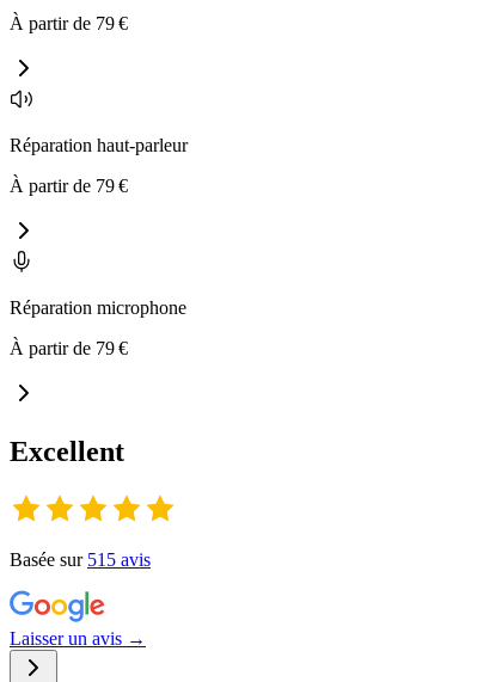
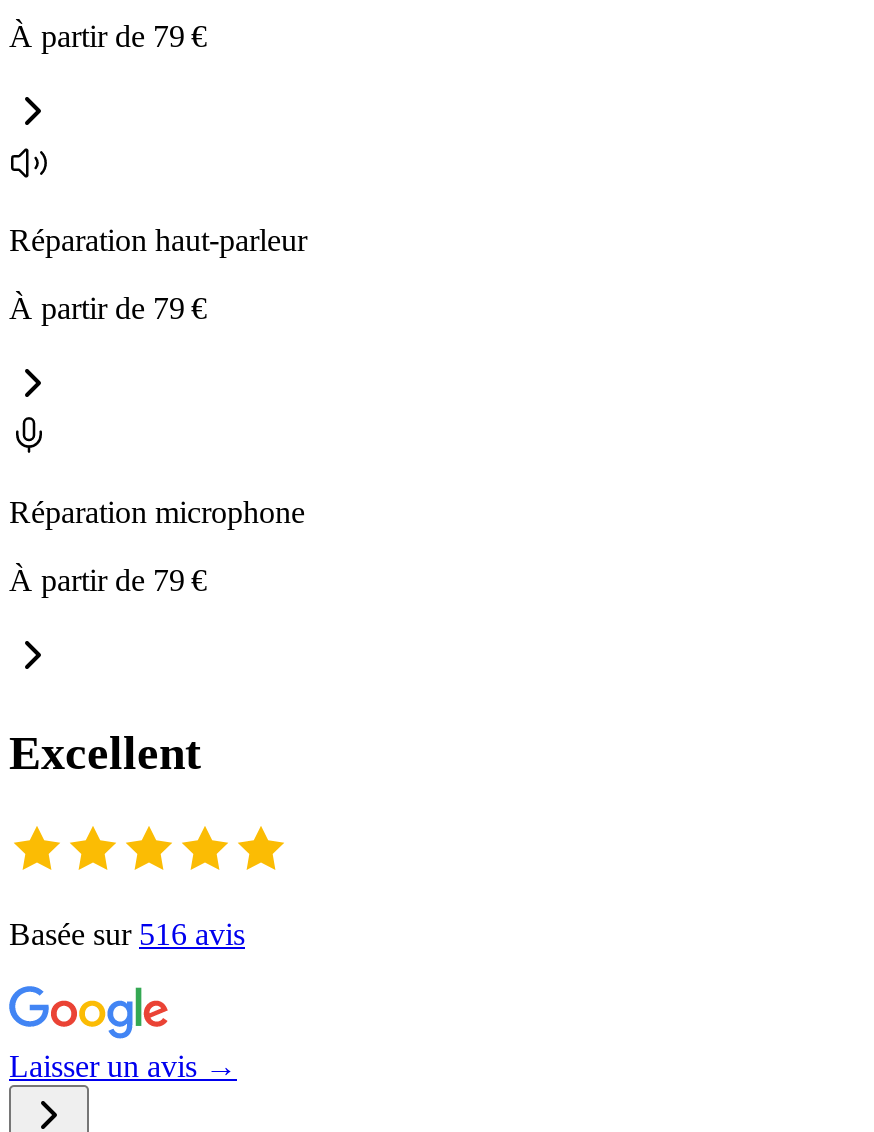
[10,549,151,570] Basée sur 515 avis -> [9,917,245,951] Basée sur 516 avis

